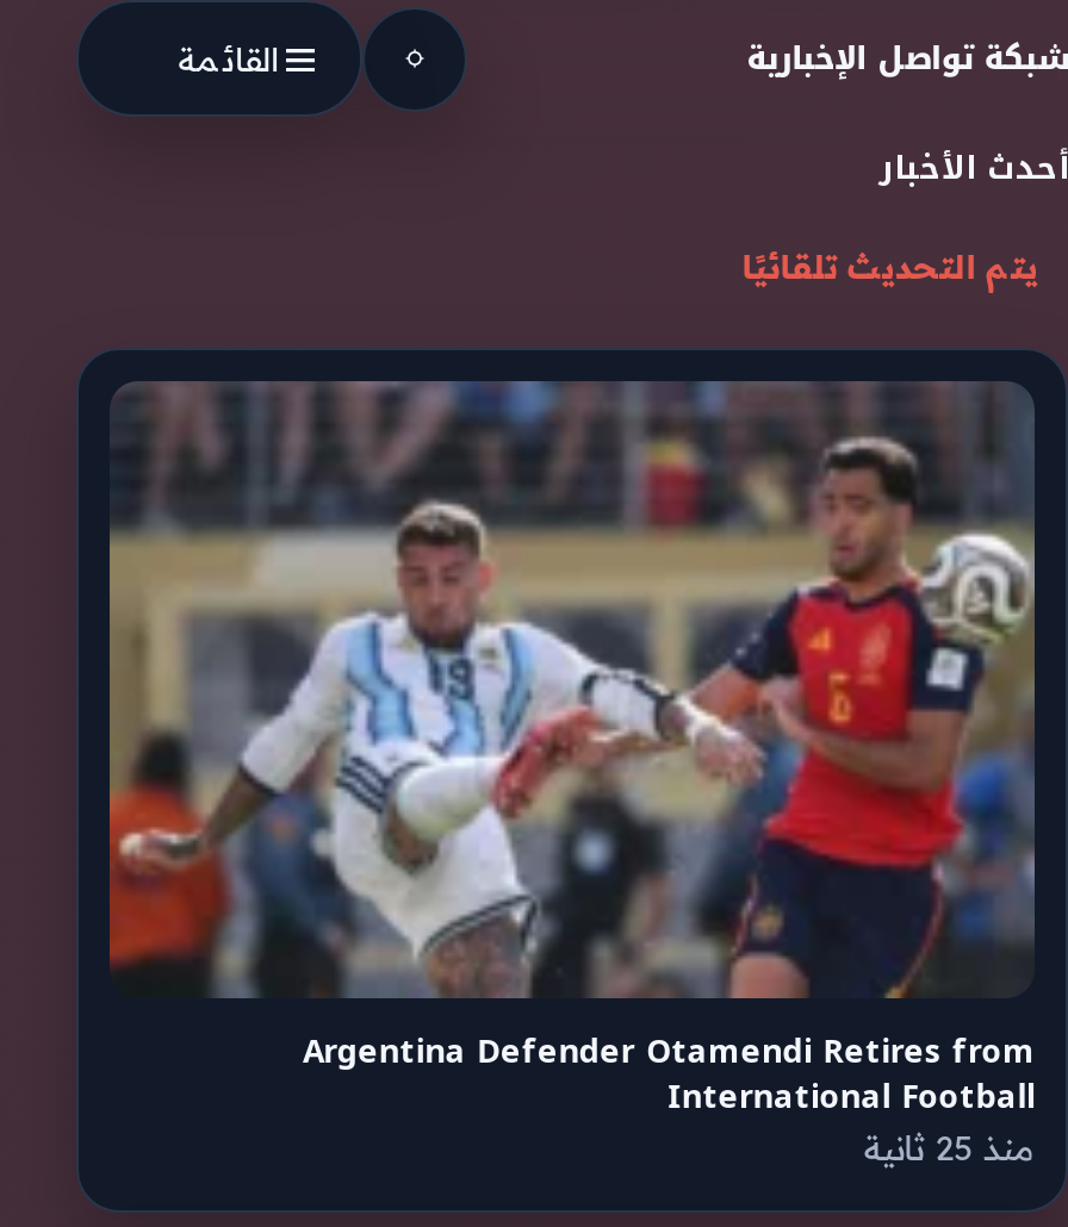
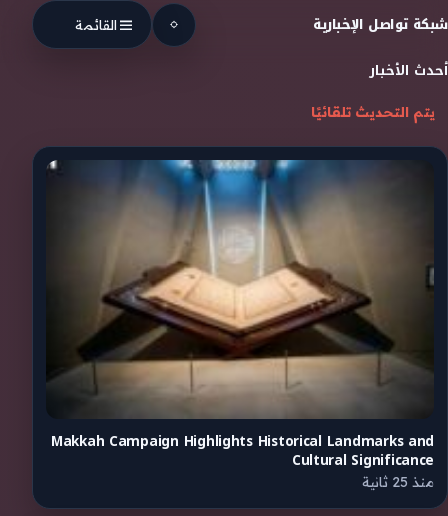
[107,381,1037,1128] [image] | Argentina Defender Otamendi Retires from | International Football -> [46,159,434,473] [image] | Makkah Campaign Highlights Historical Landmarks and | Cultural Significance

